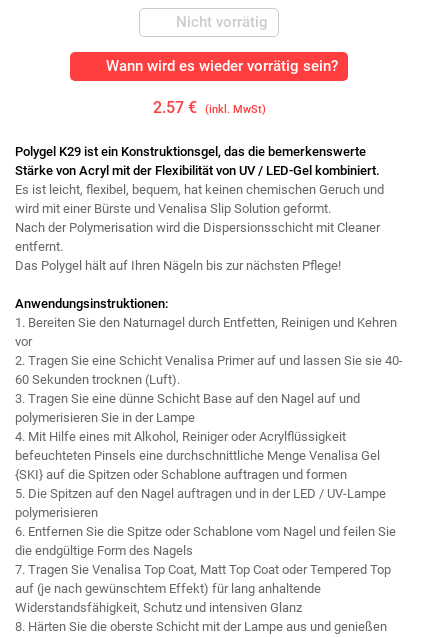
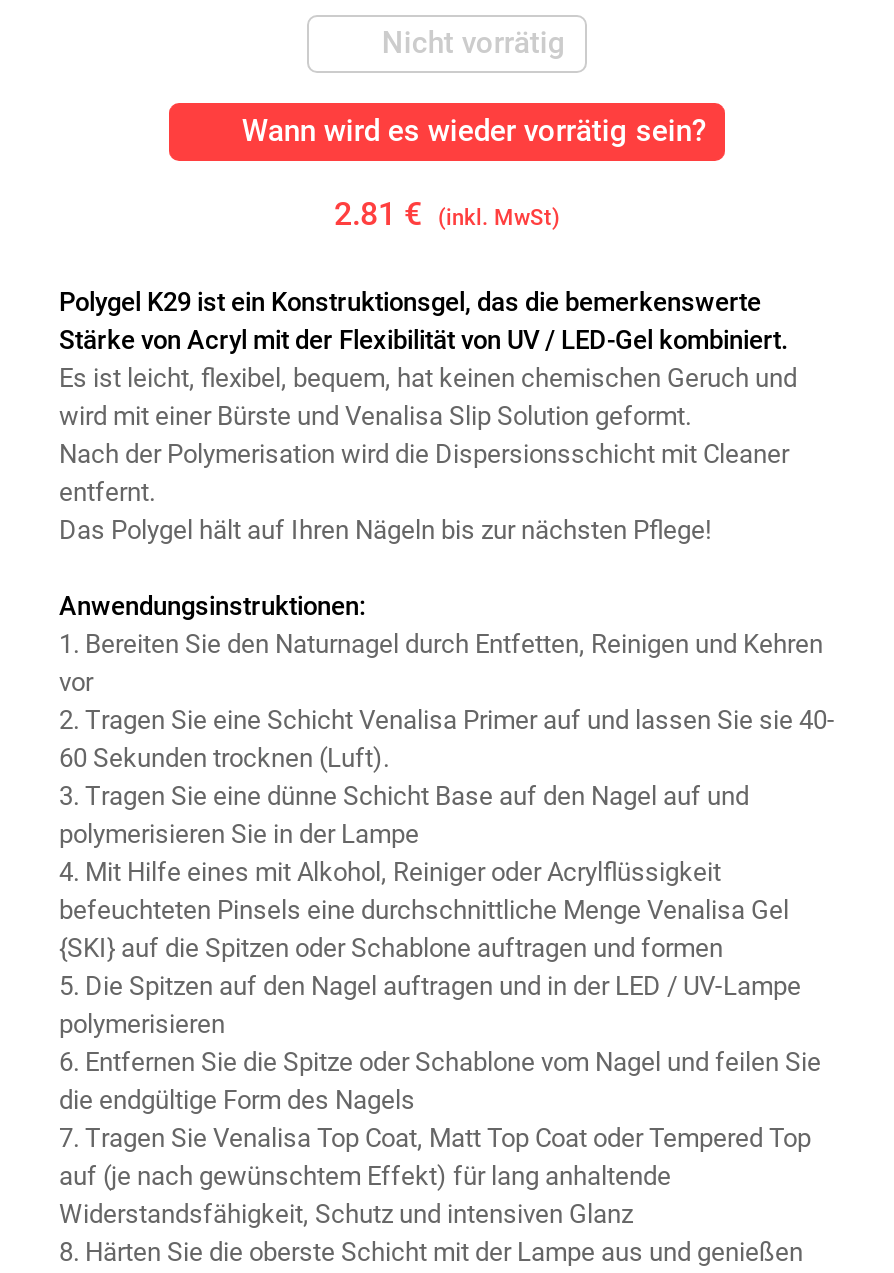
[152,98,265,117] 2.57 €(inkl. MwSt) -> [334,195,560,233] 2.81 €(inkl. MwSt)

